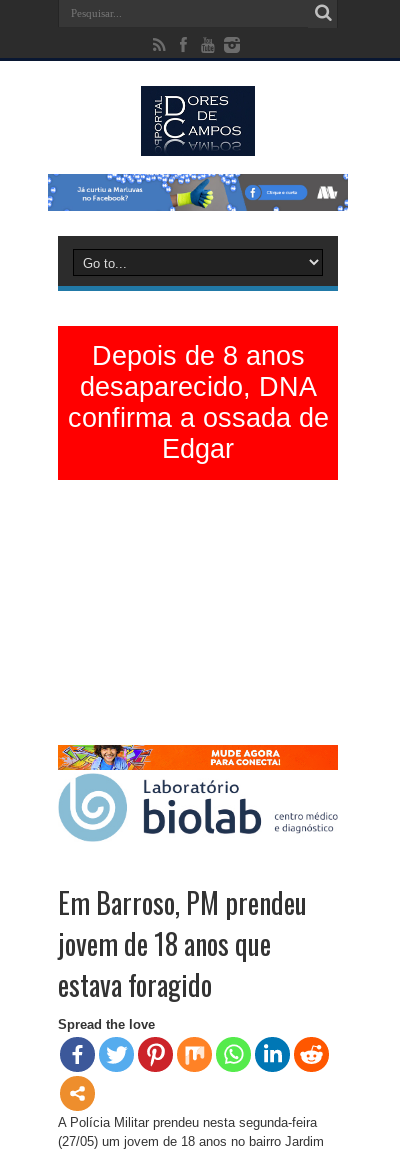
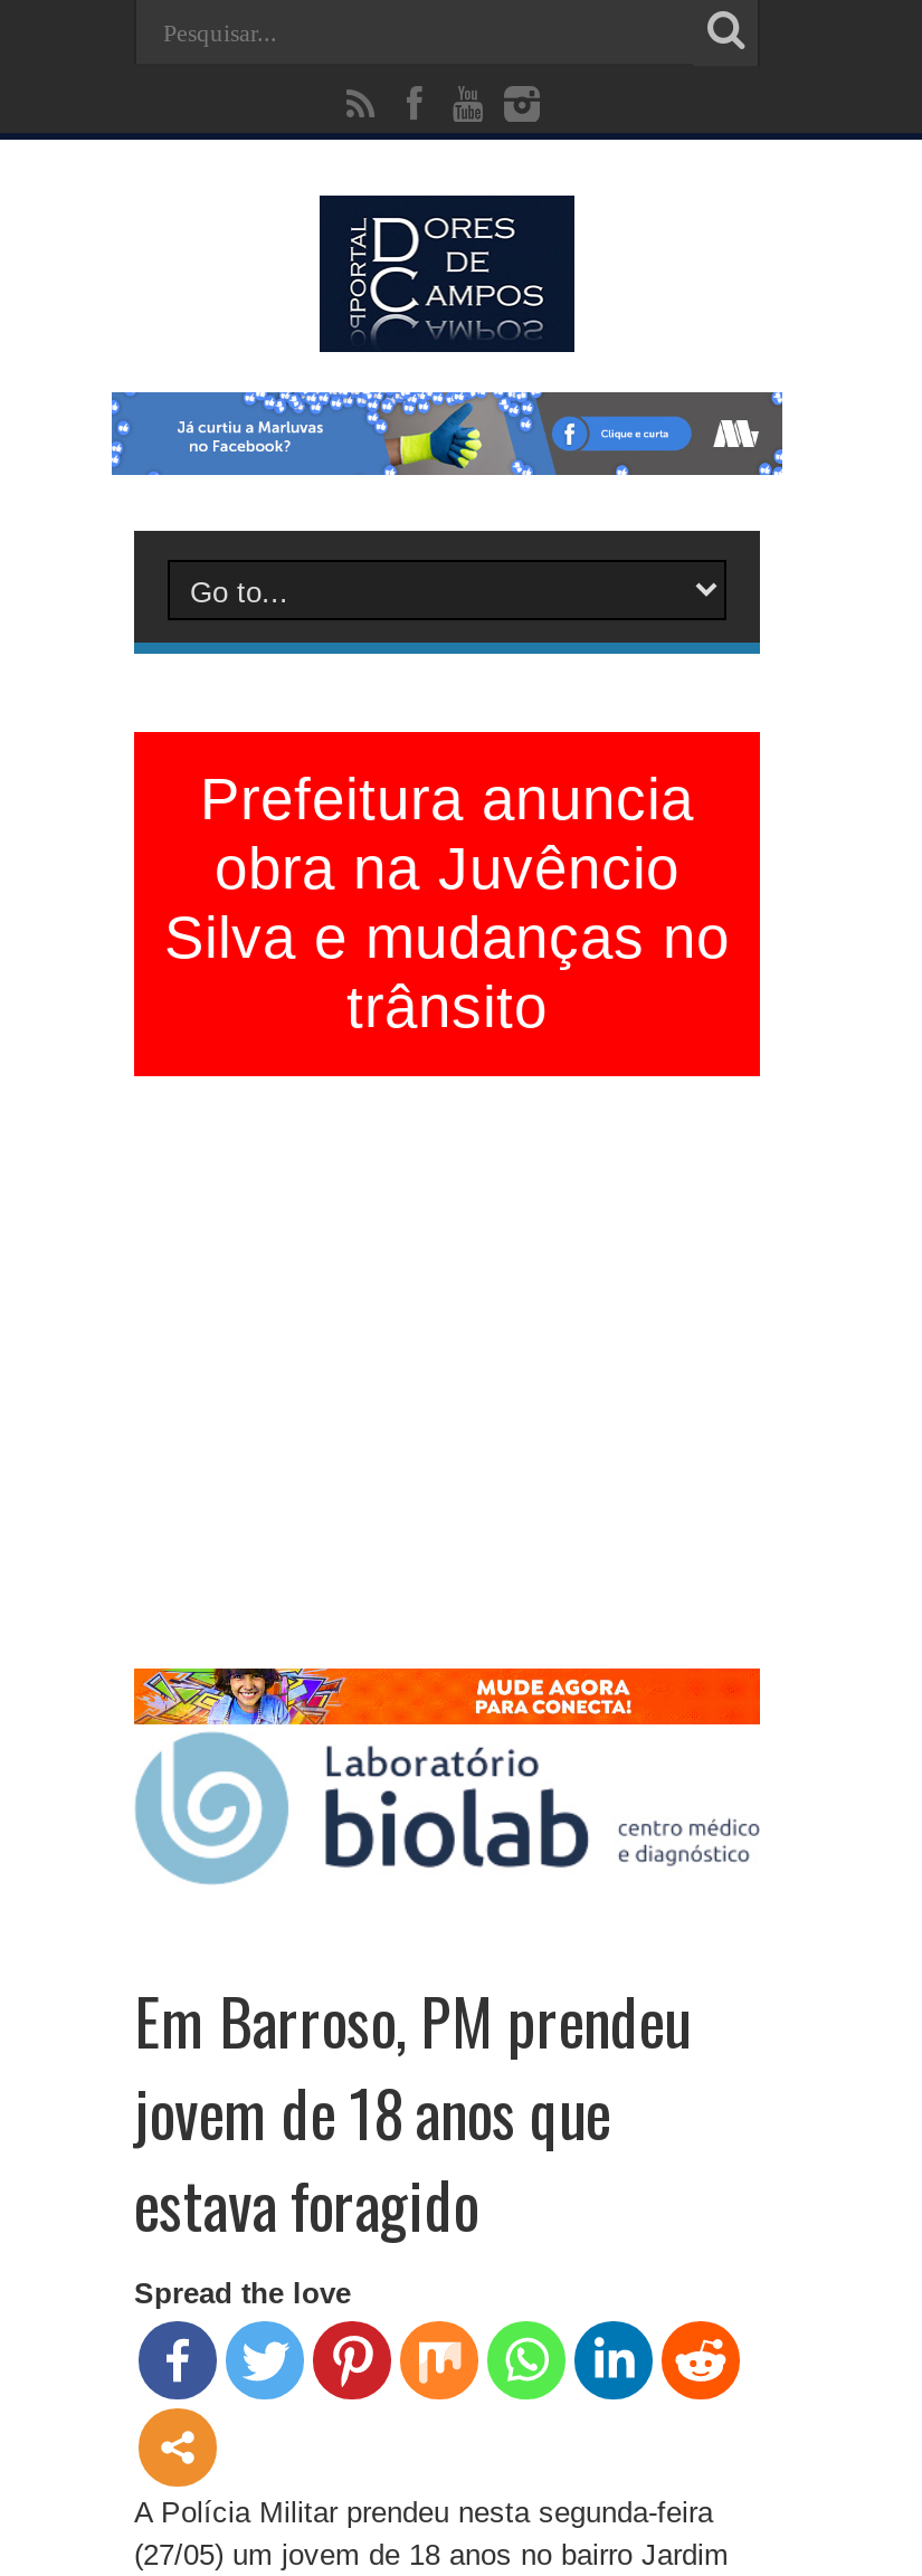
[67,341,328,464] Depois de 8 anos | desaparecido, DNA | confirma a ossada de | Edgar -> [164,766,730,1041] Prefeitura anuncia | obra na Juvêncio | Silva e mudanças no | trânsito

